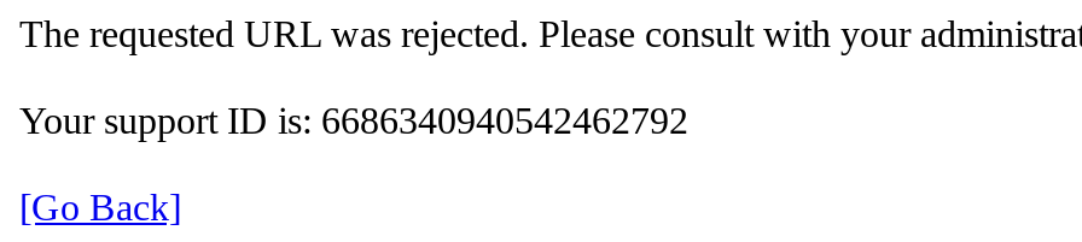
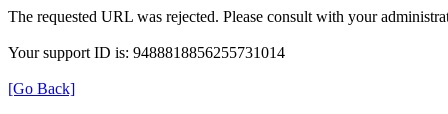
[19,100,688,141] Your support ID is: 6686340940542462792 -> [8,44,285,61] Your support ID is: 9488818856255731014

